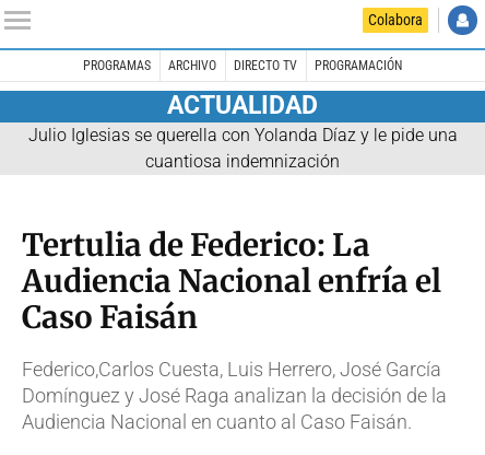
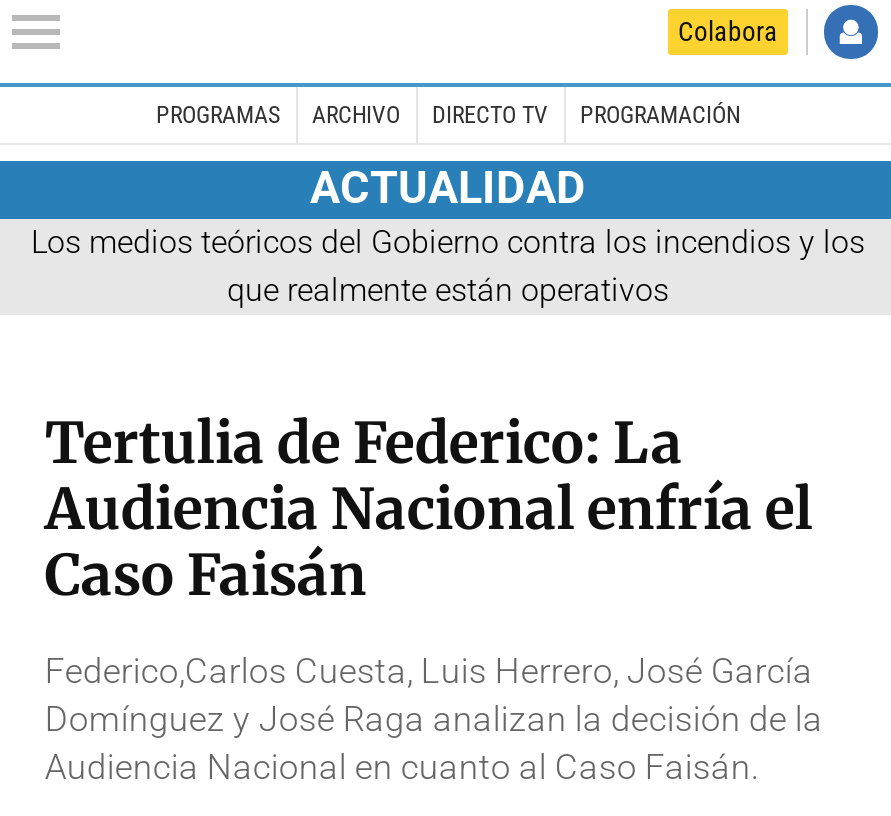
[28,124,457,171] Julio Iglesias se querella con Yolanda Díaz y le pide una | cuantiosa indemnización -> [31,222,865,308] Los medios teóricos del Gobierno contra los incendios y los | que realmente están operativos

